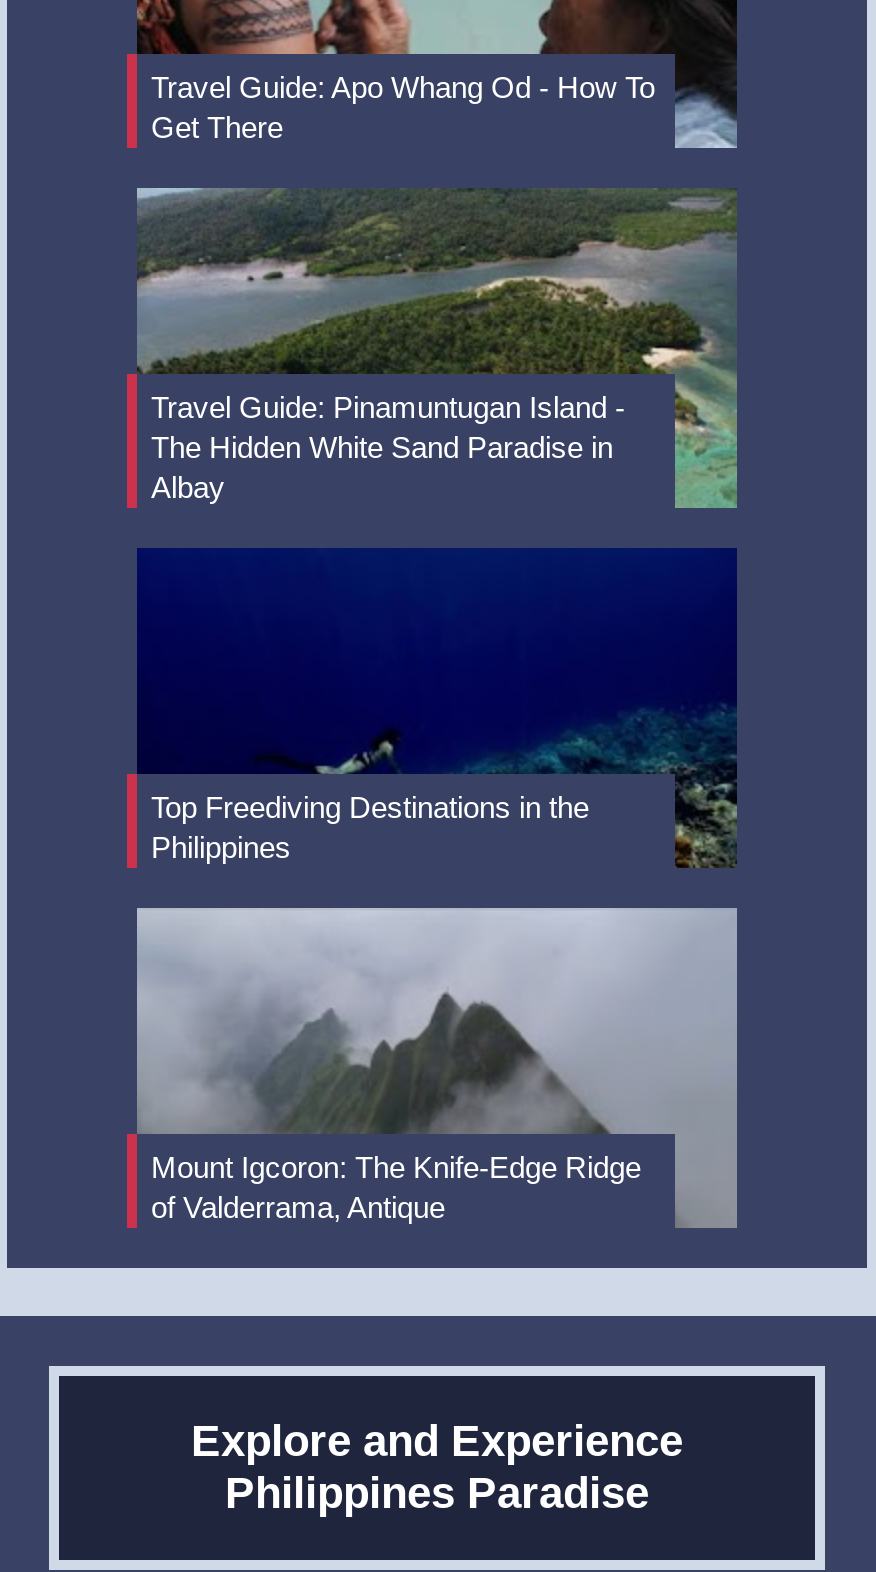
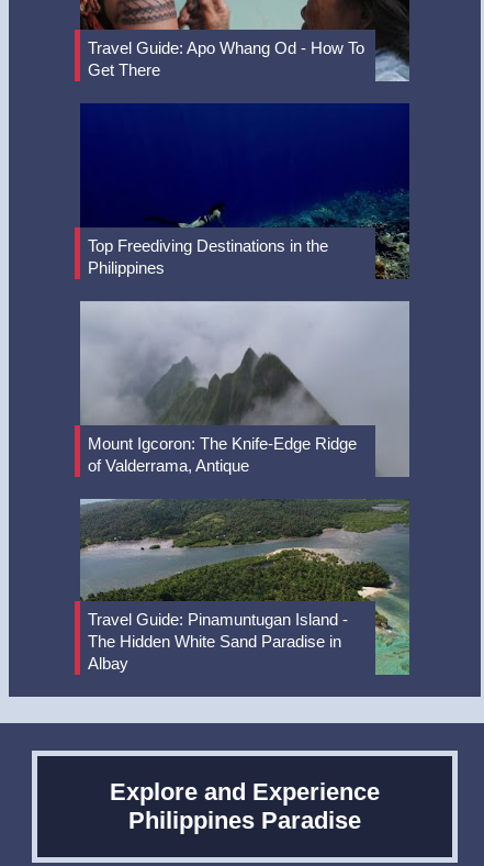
moved [125,186,739,508] -> [74,499,409,674]: [image] | Travel Guide: Pinamuntugan Island - | The Hidden White Sand Paradise in | Albay
moved [151,678,741,1224] -> [88,175,412,475]: [image] | Top Freediving Destinations in the | Philippines | Mount Igcoron: The Knife-Edge Ridge | of Valderrama, Antique

